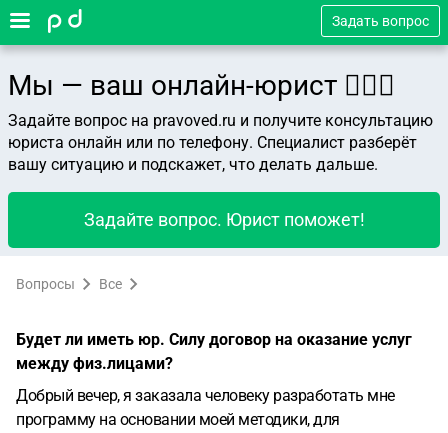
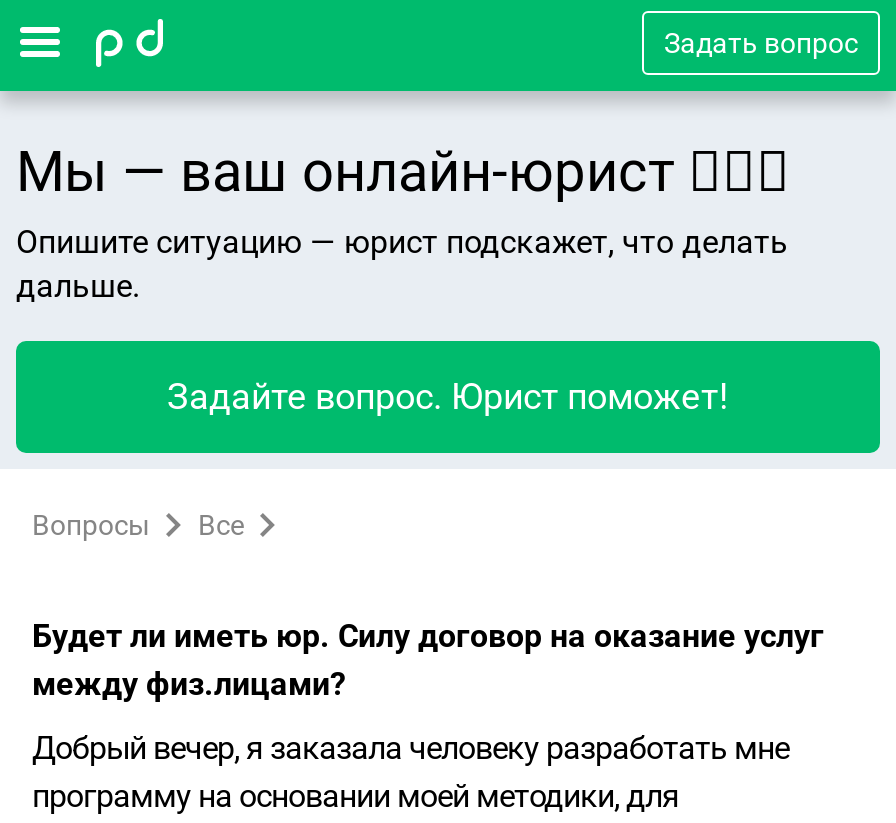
[8,111,433,174] Задайте вопрос на pravoved.ru и получите консультацию | юриста онлайн или по телефону. Специалист разберёт | вашу ситуацию и подскажет, что делать дальше. -> [16,223,788,305] Опишите ситуацию — юрист подскажет, что делать | дальше.

